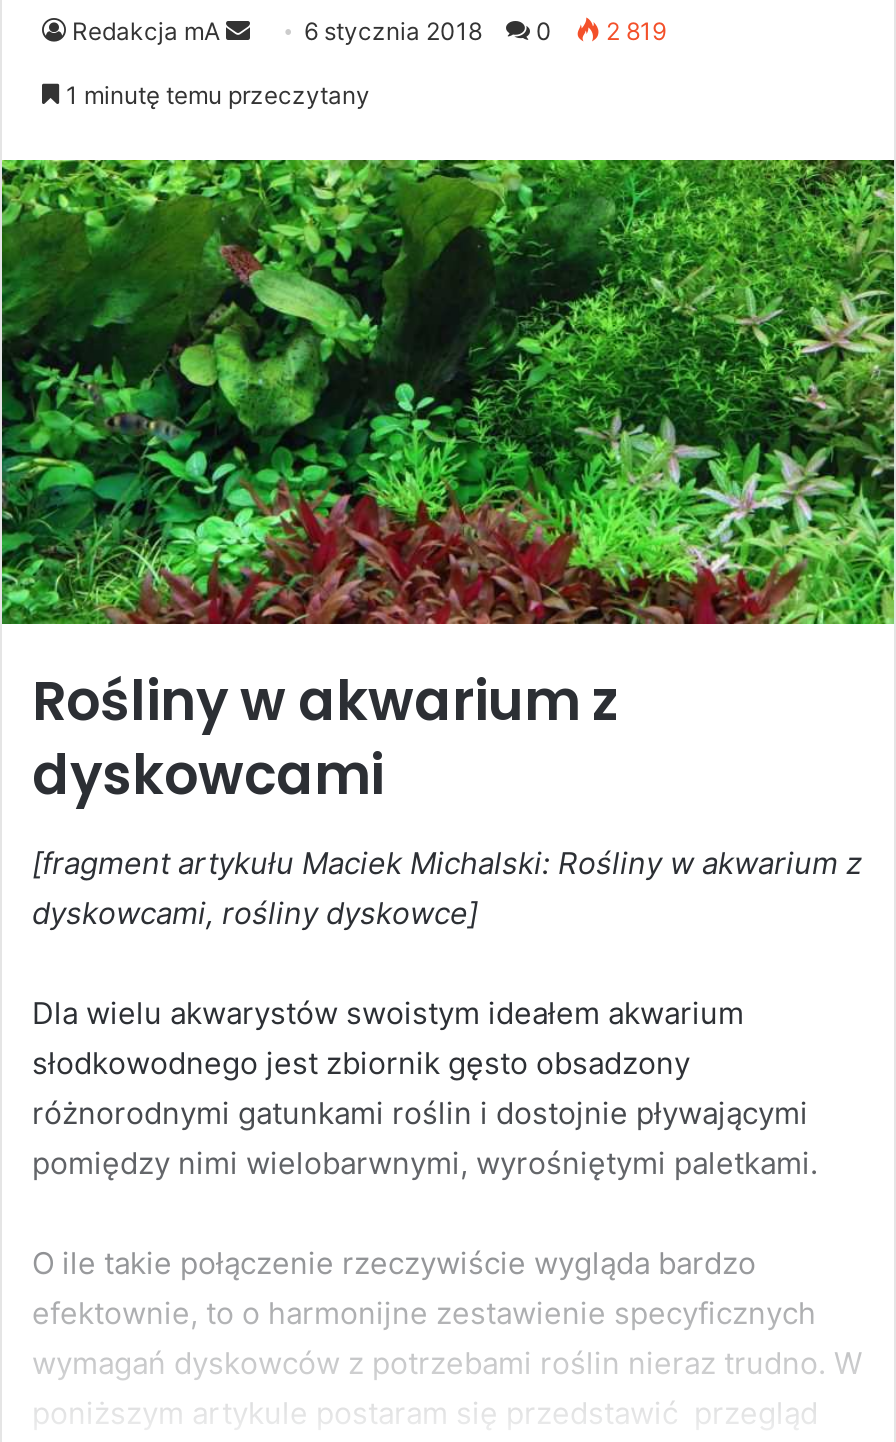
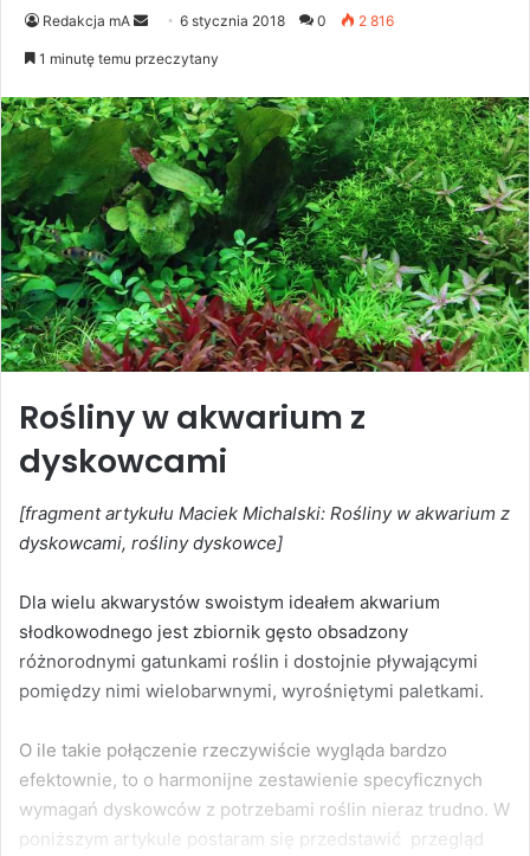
[600,17,666,47] 2 819 -> [355,12,394,30] 2 816

